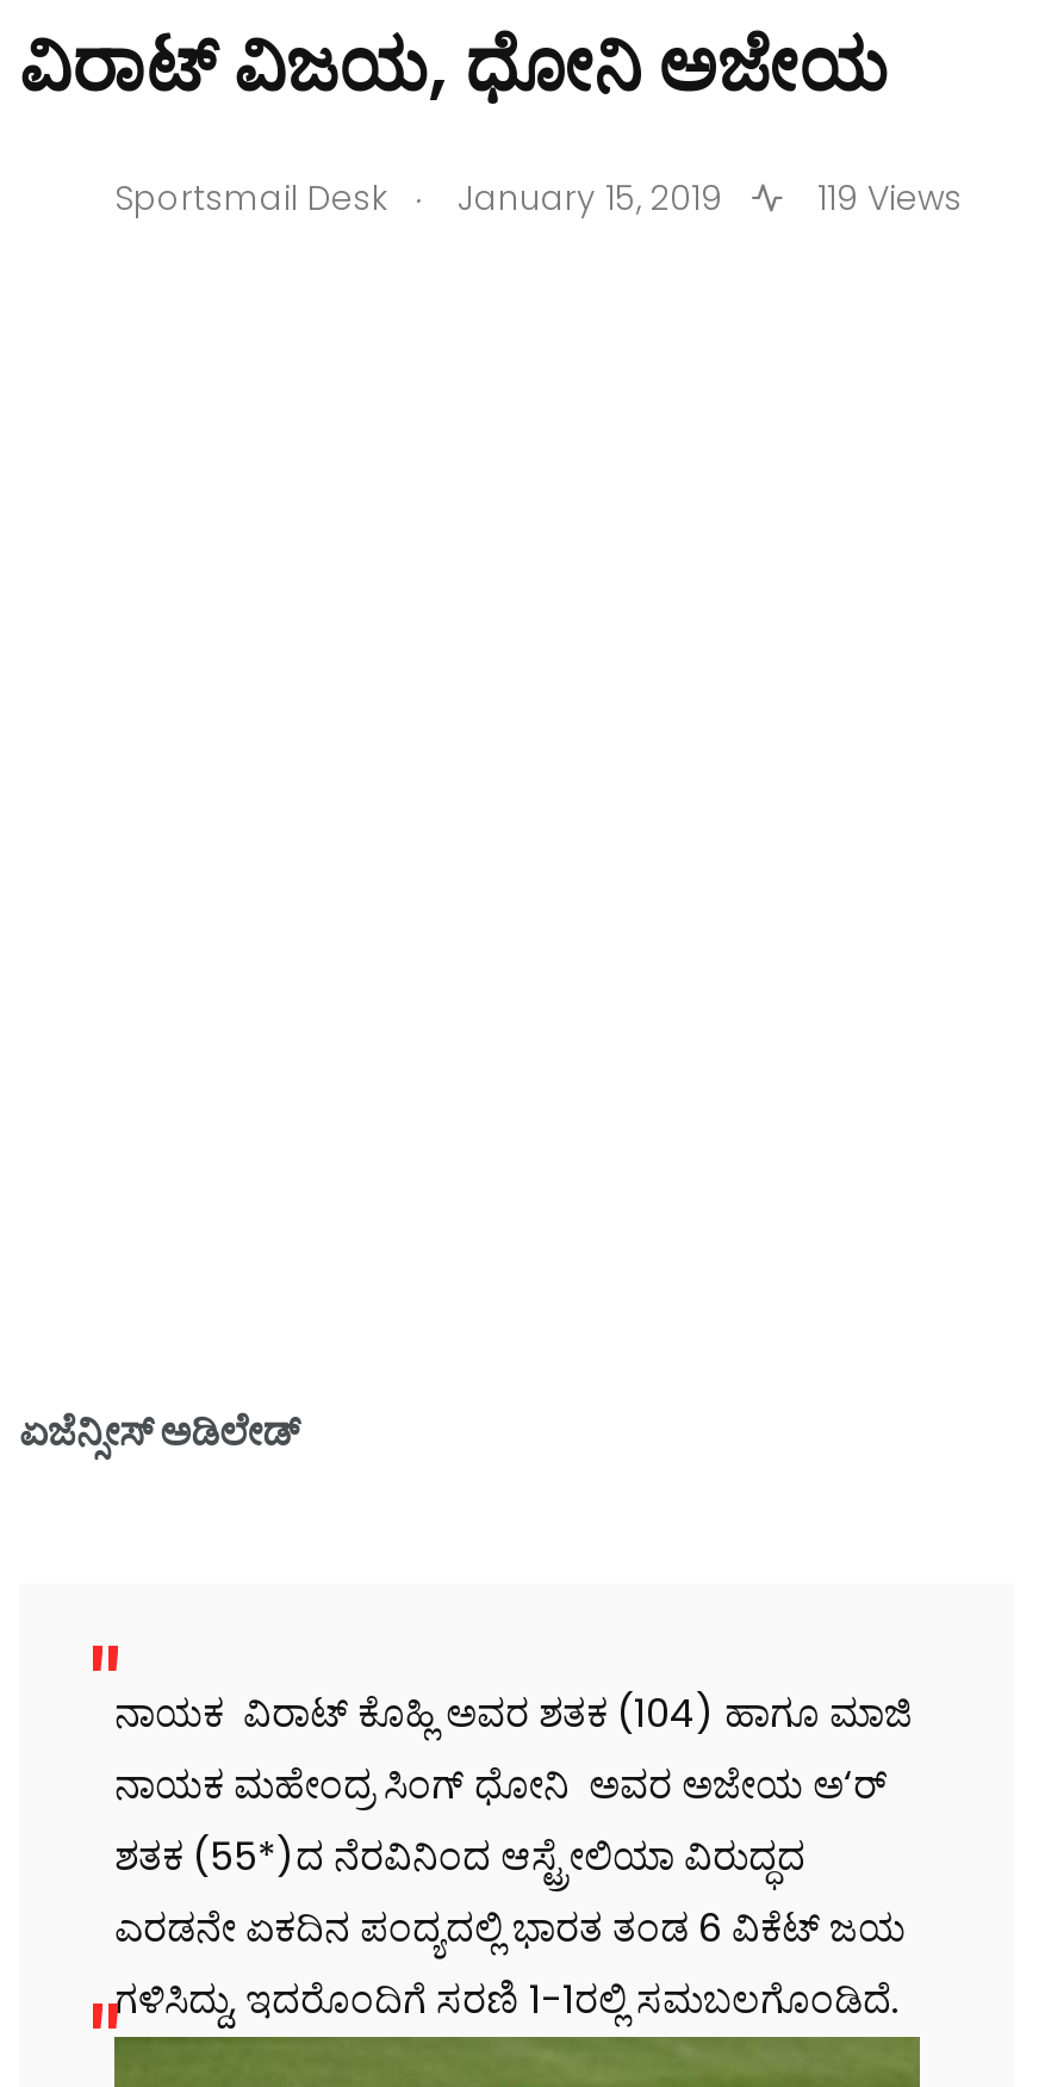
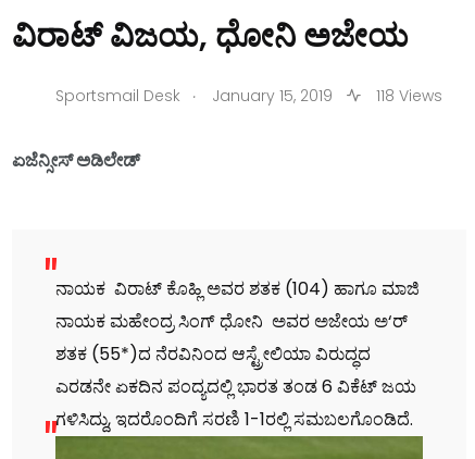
[114,168,963,223] Sportsmail Desk . January 15, 2019 119 Views -> [55,82,442,107] Sportsmail Desk . January 15, 2019 118 Views

